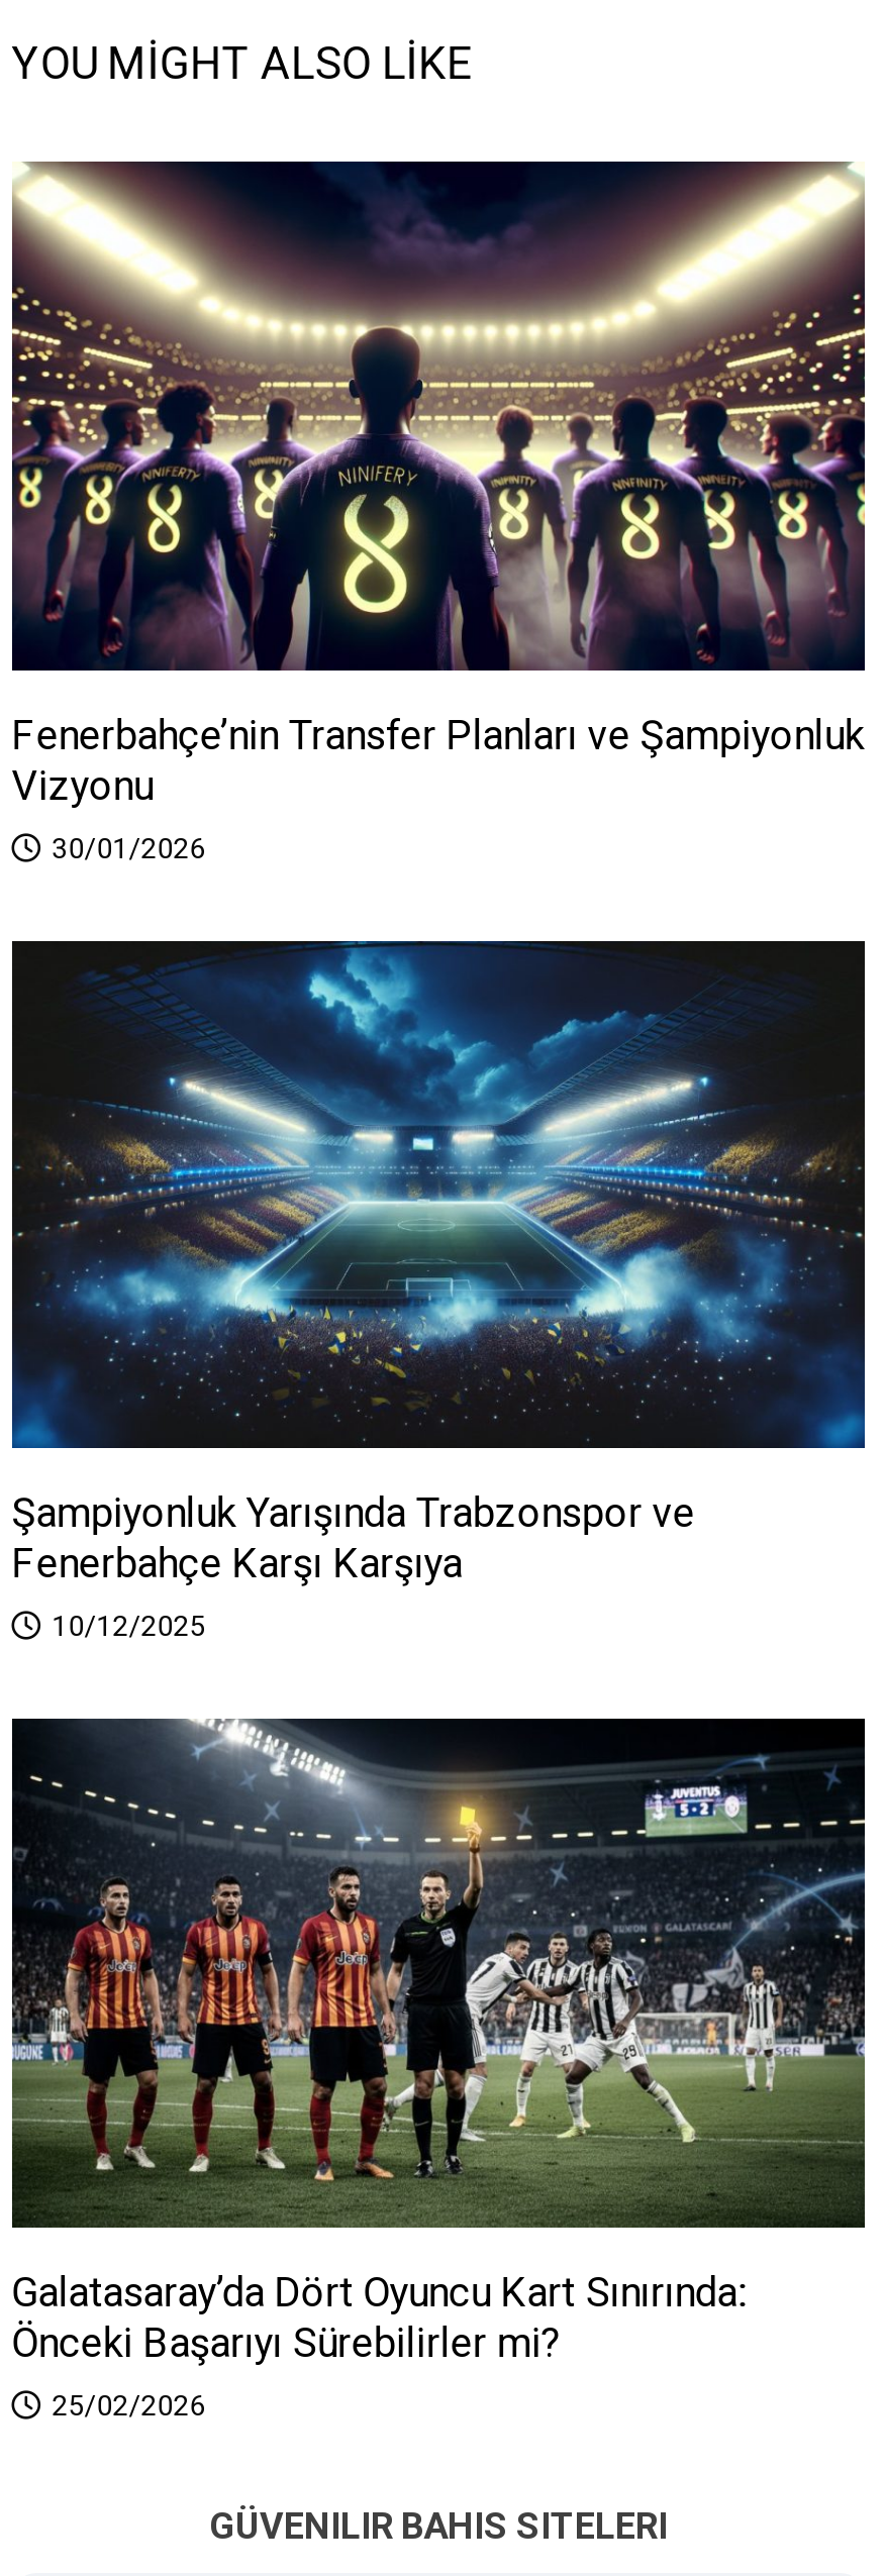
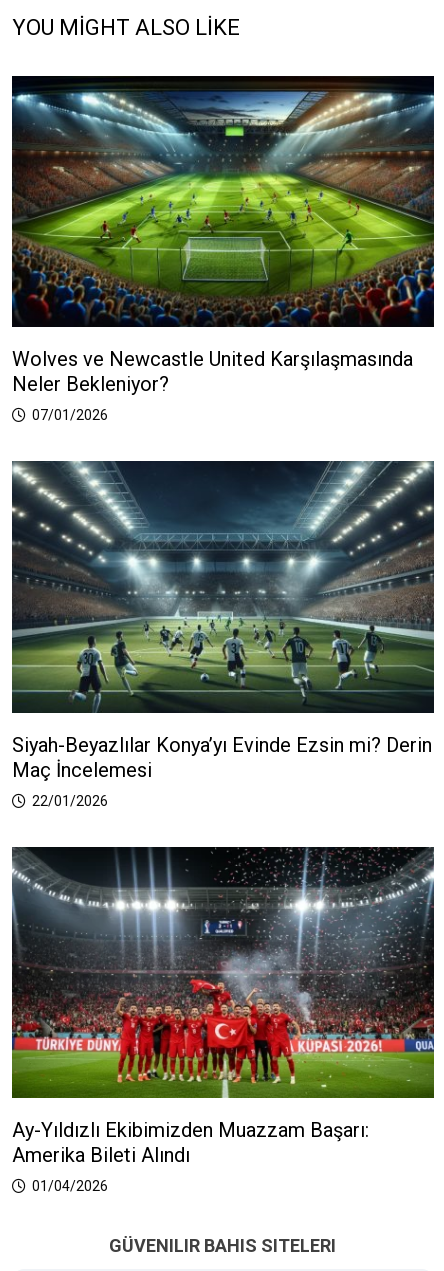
[10,159,867,809] [image] | Fenerbahçe’nin Transfer Planları ve Şampiyonluk | Vizyonu -> [11,75,435,396] [image] | Wolves ve Newcastle United Karşılaşmasında | Neler Bekleniyor?
[52,831,206,864] 30/01/2026 -> [32,407,108,423] 07/01/2026
[10,938,867,1588] [image] | Şampiyonluk Yarışında Trabzonspor ve | Fenerbahçe Karşı Karşıya -> [11,460,435,782] [image] | Siyah-Beyazlılar Konya’yı Evinde Ezsin mi? Derin | Maç İncelemesi
[52,1610,206,1642] 10/12/2025 -> [32,793,108,809] 22/01/2026
[10,1716,867,2366] [image] | Galatasaray’da Dört Oyuncu Kart Sınırında: | Önceki Başarıyı Sürebilirler mi? -> [11,846,435,1167] [image] | Ay-Yıldızlı Ekibimizden Muazzam Başarı: | Amerika Bileti Alındı
[52,2388,206,2421] 25/02/2026 -> [32,1178,108,1194] 01/04/2026

